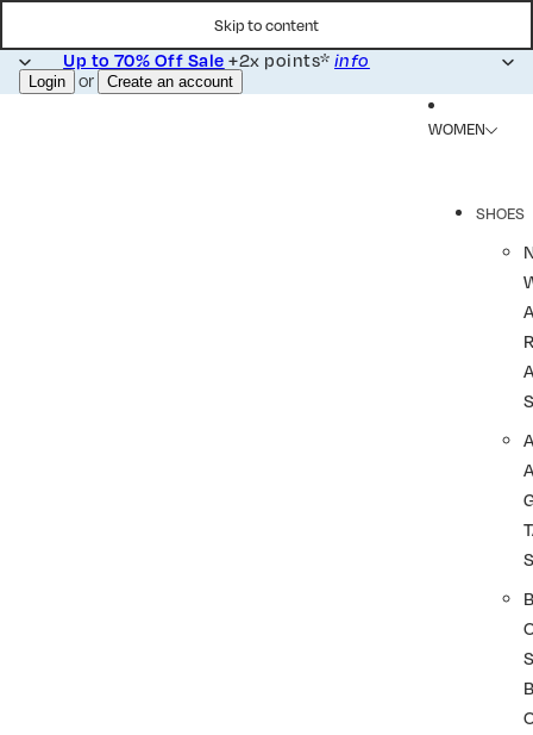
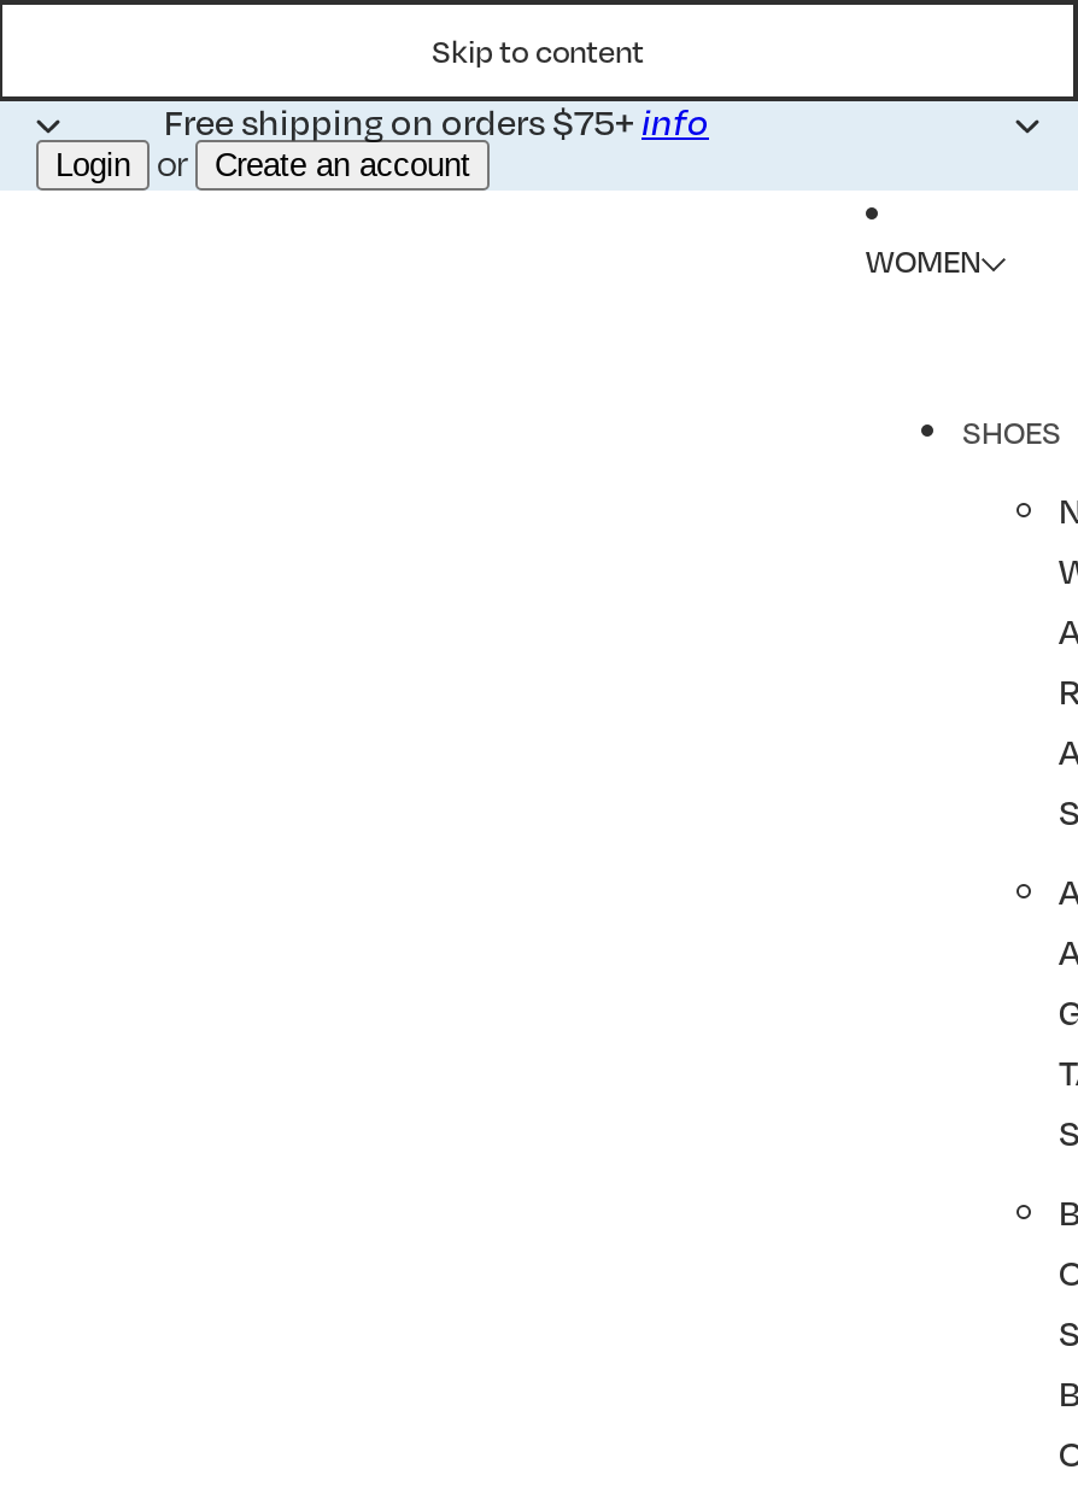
[63,49,370,70] Up to 70% Off Sale+2x points*info -> [164,99,709,142] Free shipping on orders $75+info

